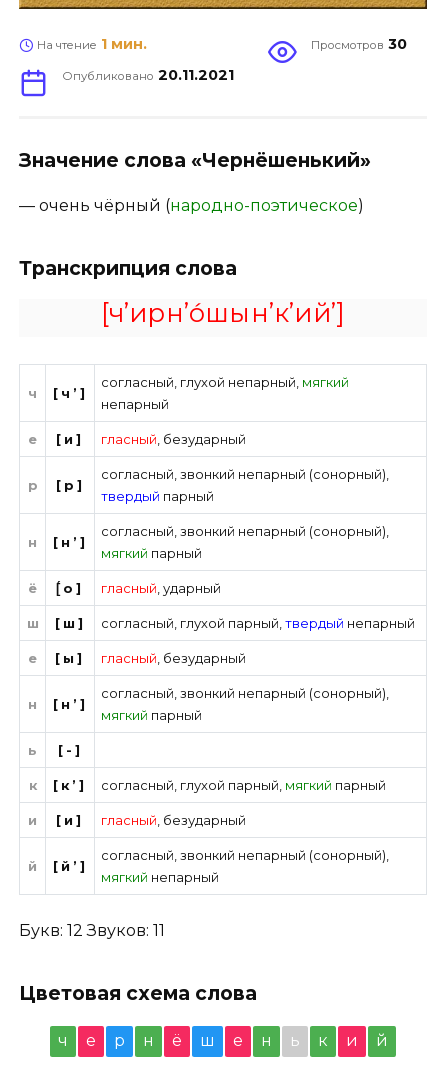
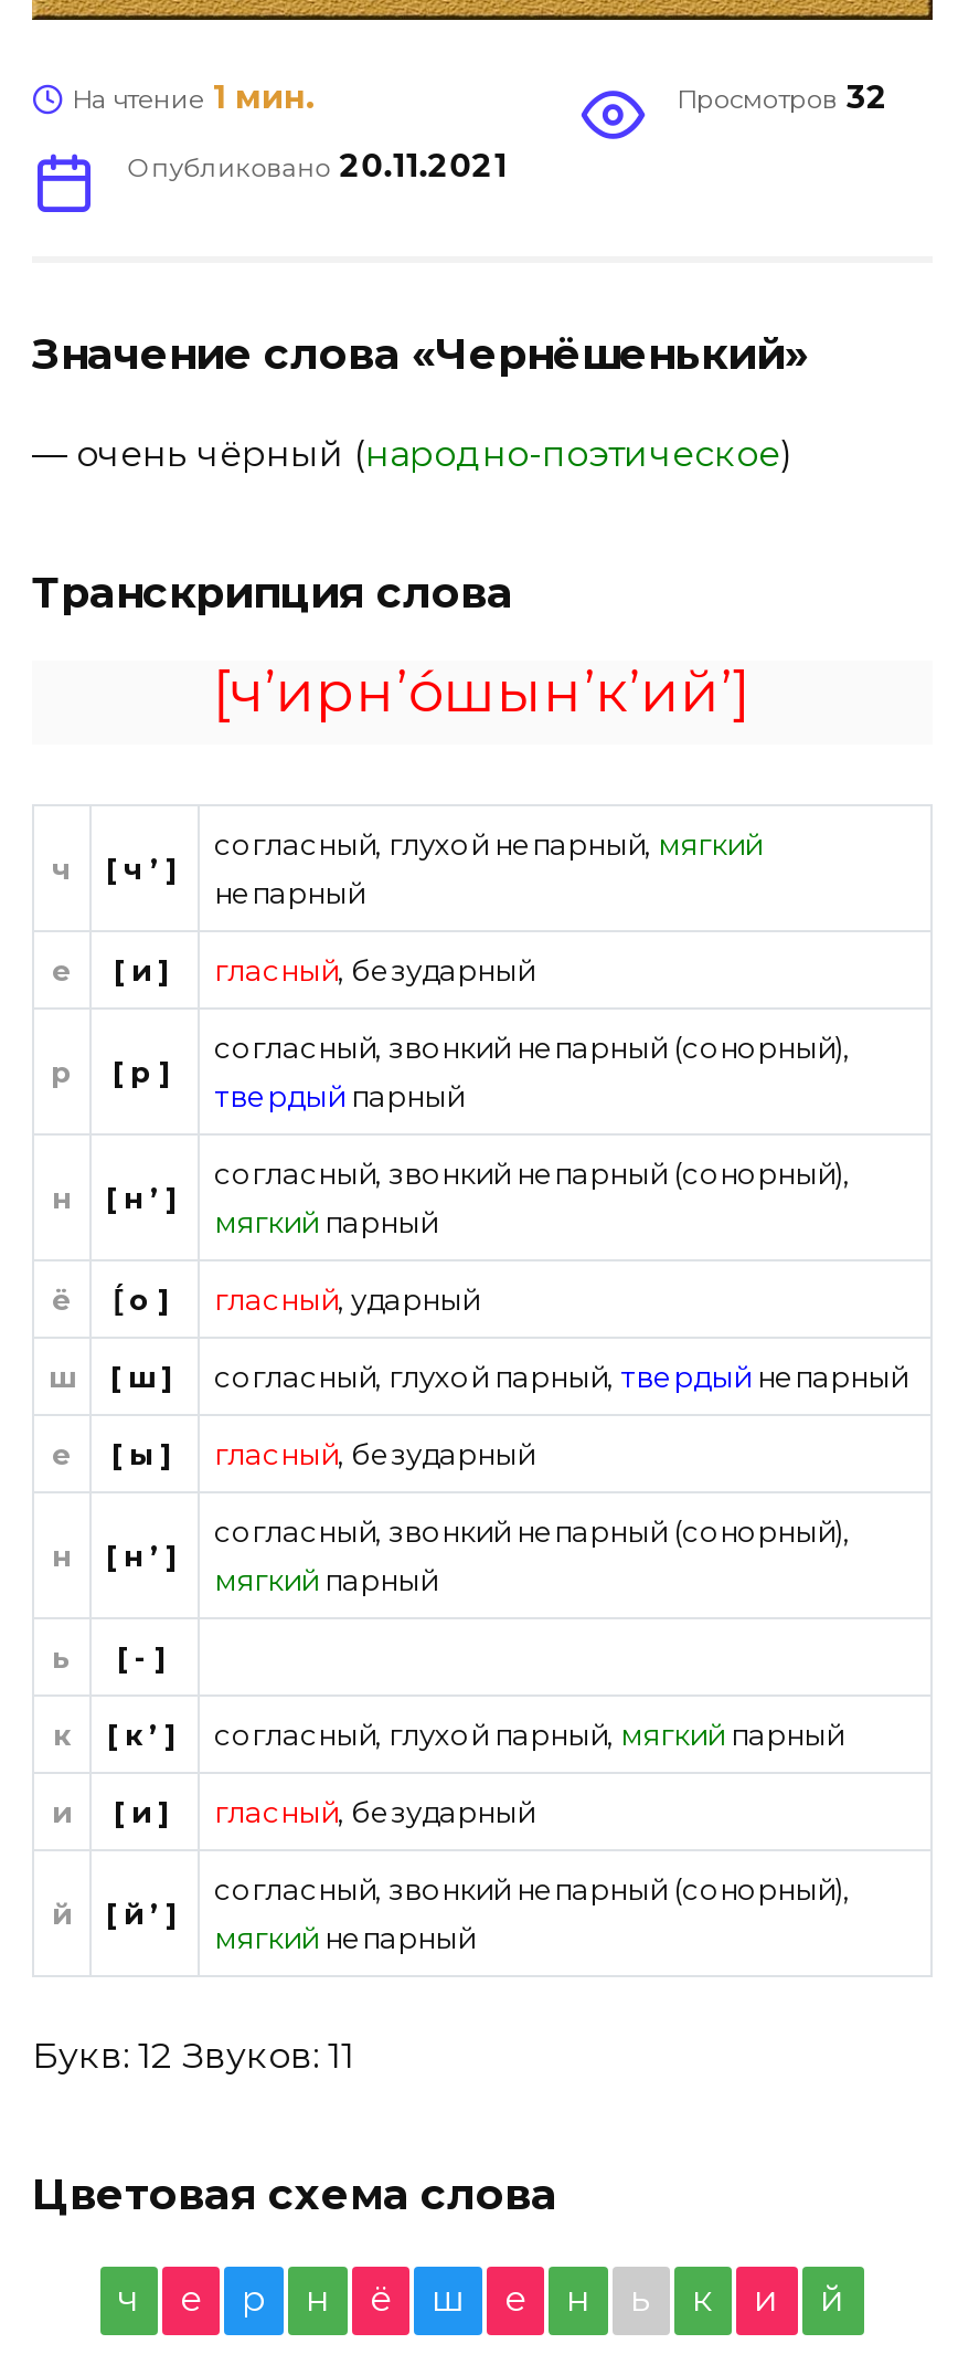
[311,35,407,53] Просмотров 30 -> [677,78,888,118] Просмотров 32

